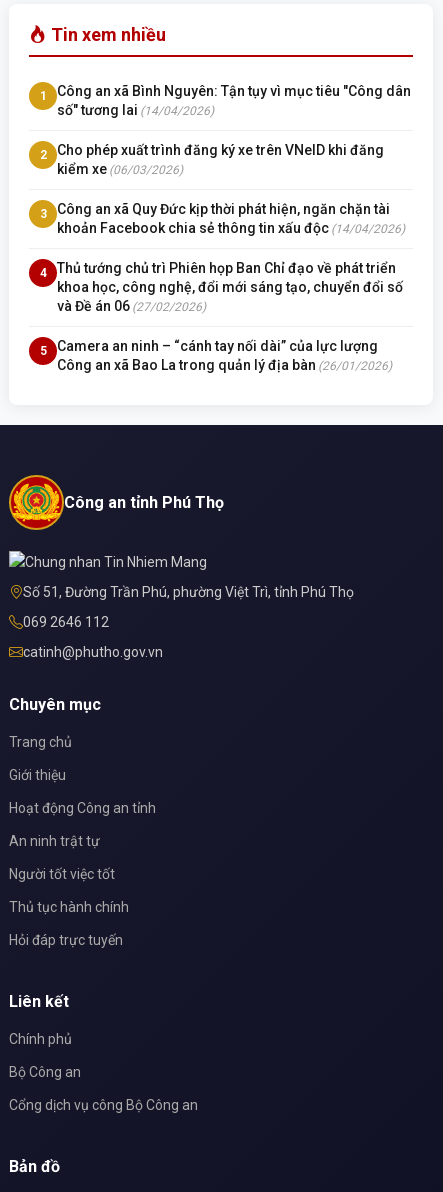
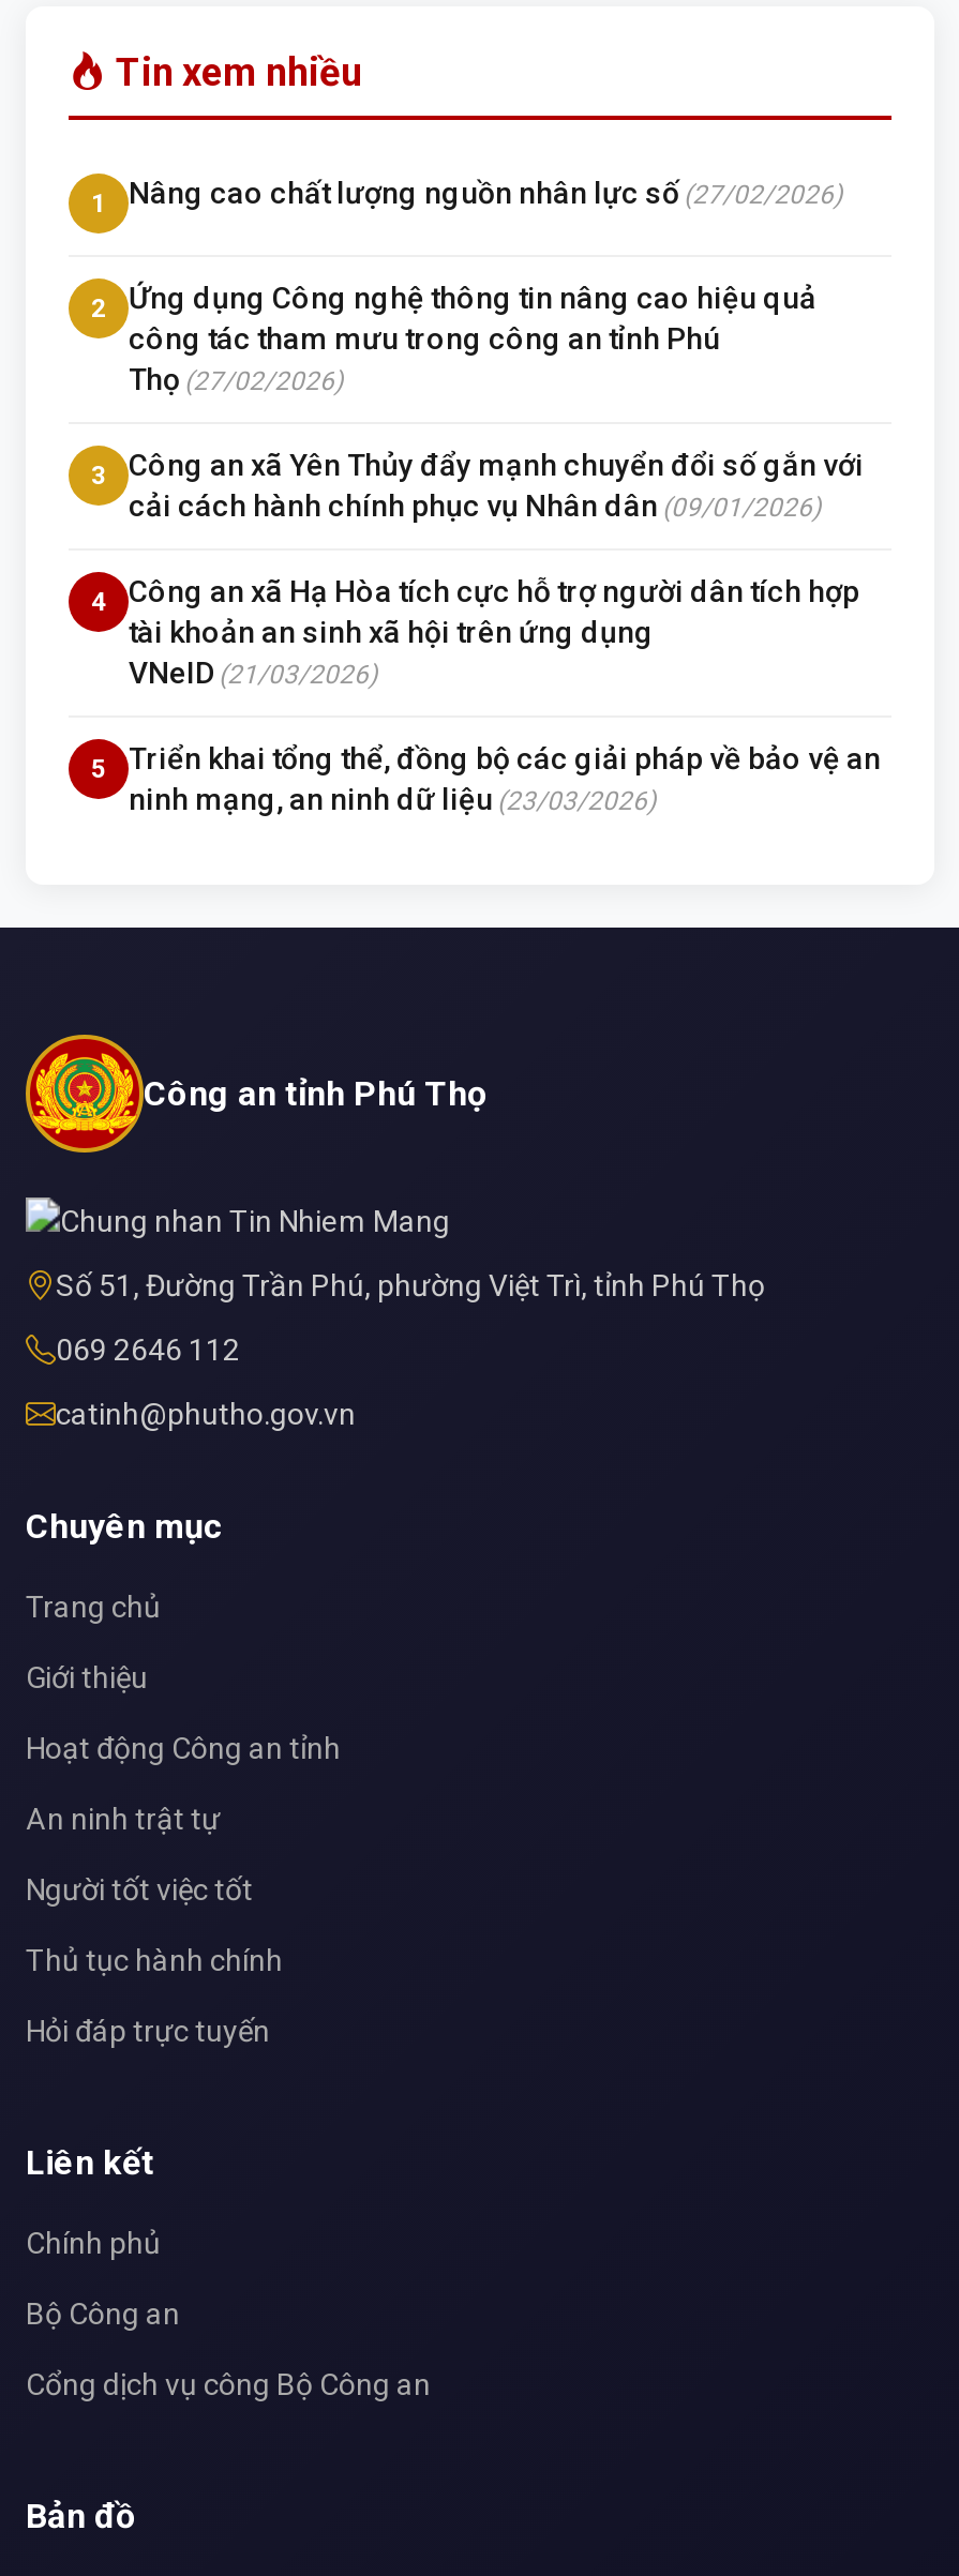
[57,83,411,118] Công an xã Bình Nguyên: Tận tụy vì mục tiêu "Công dân | số" tương lai (14/04/2026) -> [129,176,842,210] Nâng cao chất lượng nguồn nhân lực số (27/02/2026)
[57,142,384,177] Cho phép xuất trình đăng ký xe trên VNeID khi đăng | kiểm xe (06/03/2026) -> [129,281,816,396] Ứng dụng Công nghệ thông tin nâng cao hiệu quả | công tác tham mưu trong công an tỉnh Phú | Thọ (27/02/2026)
[57,201,405,236] Công an xã Quy Đức kịp thời phát hiện, ngăn chặn tài | khoản Facebook chia sẻ thông tin xấu độc (14/04/2026) -> [129,448,864,523] Công an xã Yên Thủy đẩy mạnh chuyển đổi số gắn với | cải cách hành chính phục vụ Nhân dân (09/01/2026)
[57,260,403,314] Thủ tướng chủ trì Phiên họp Ban Chỉ đạo về phát triển | khoa học, công nghệ, đổi mới sáng tạo, chuyển đổi số | và Đề án 06 (27/02/2026) -> [129,574,859,690] Công an xã Hạ Hòa tích cực hỗ trợ người dân tích hợp | tài khoản an sinh xã hội trên ứng dụng | VNeID (21/03/2026)
[57,338,392,373] Camera an ninh – “cánh tay nối dài” của lực lượng | Công an xã Bao La trong quản lý địa bàn (26/01/2026) -> [129,741,881,816] Triển khai tổng thể, đồng bộ các giải pháp về bảo vệ an | ninh mạng, an ninh dữ liệu (23/03/2026)

